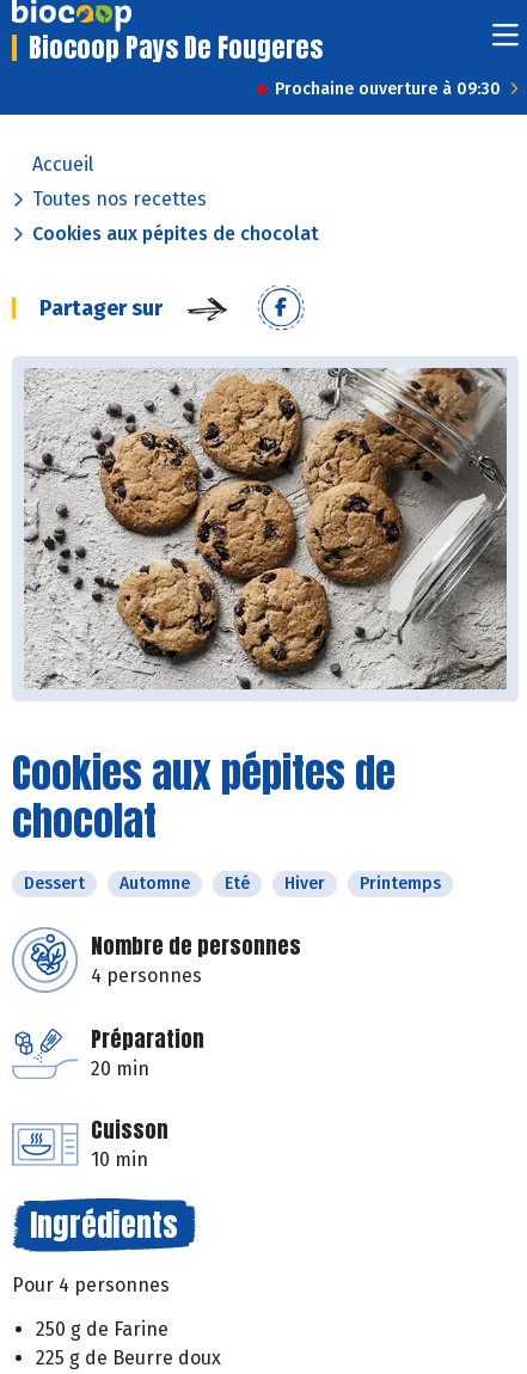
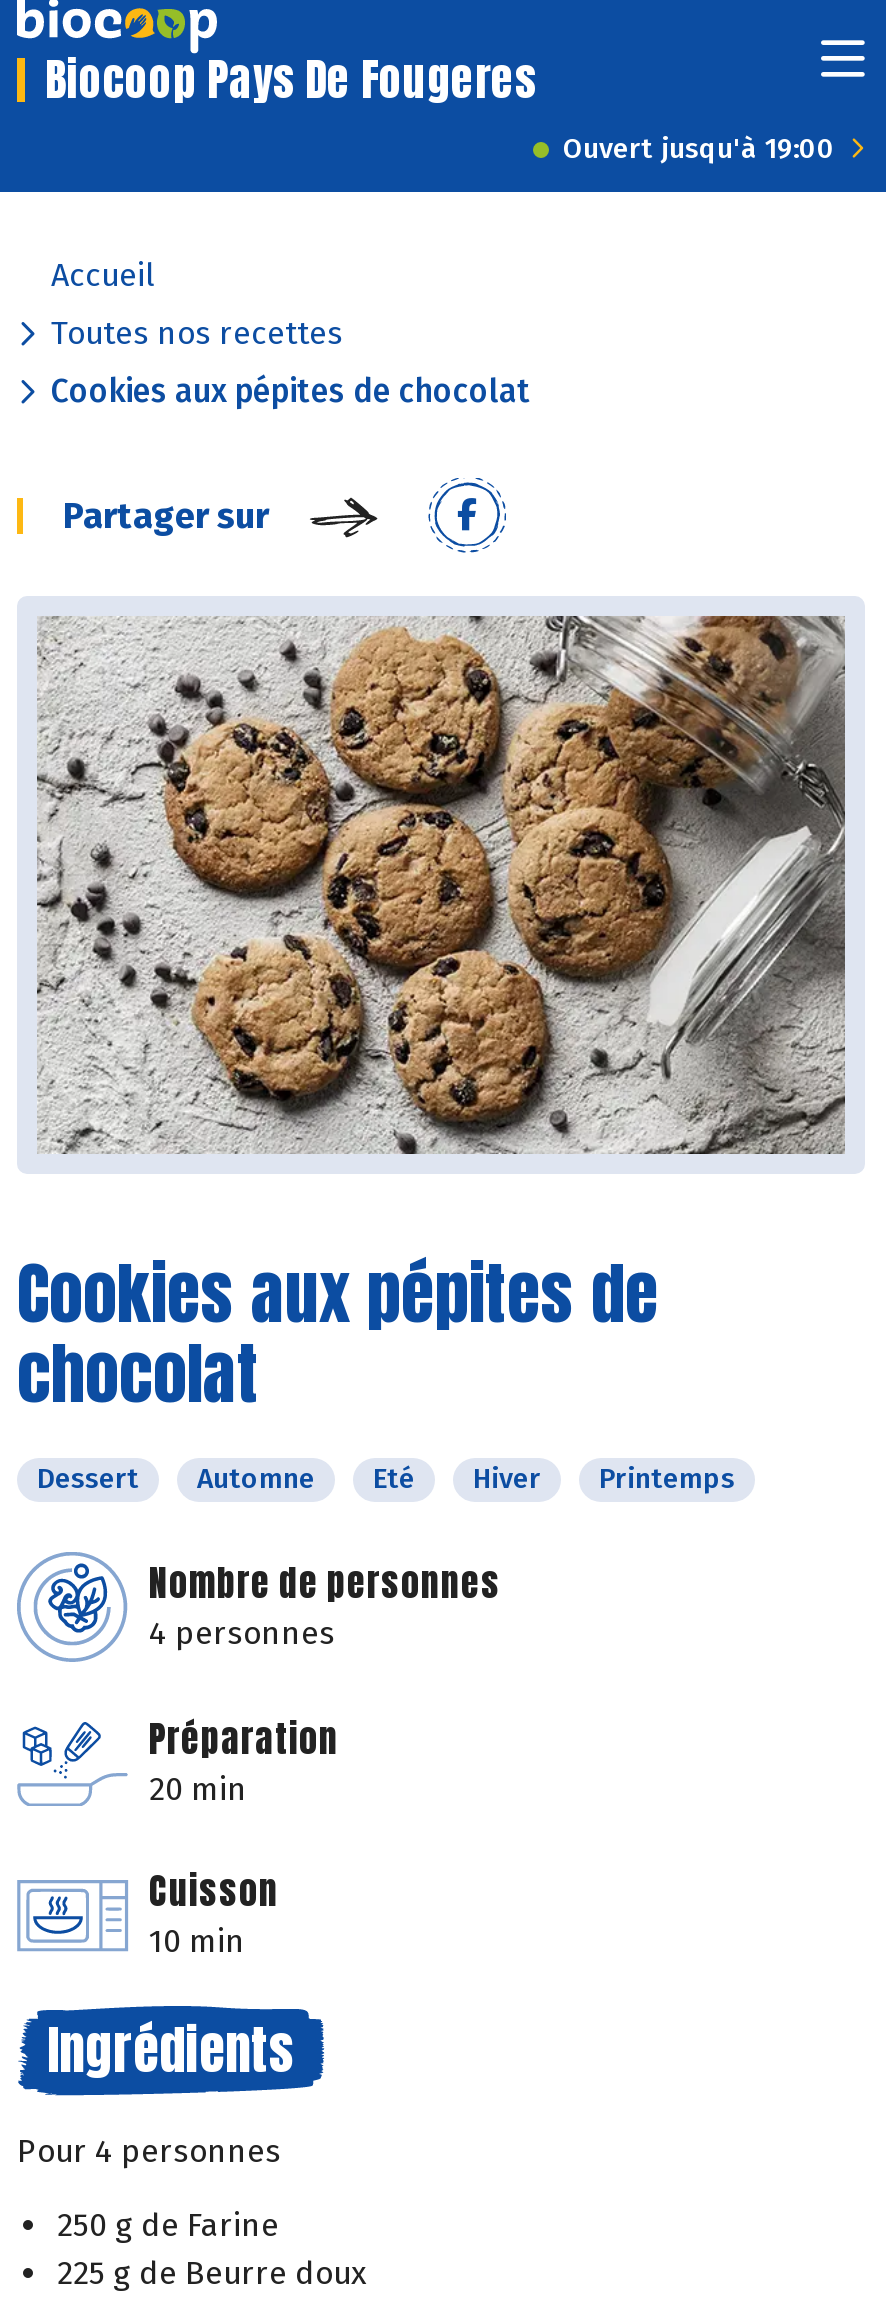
[275,79,501,99] Prochaine ouverture à 09:30 -> [563,132,835,166] Ouvert jusqu'à 19:00

